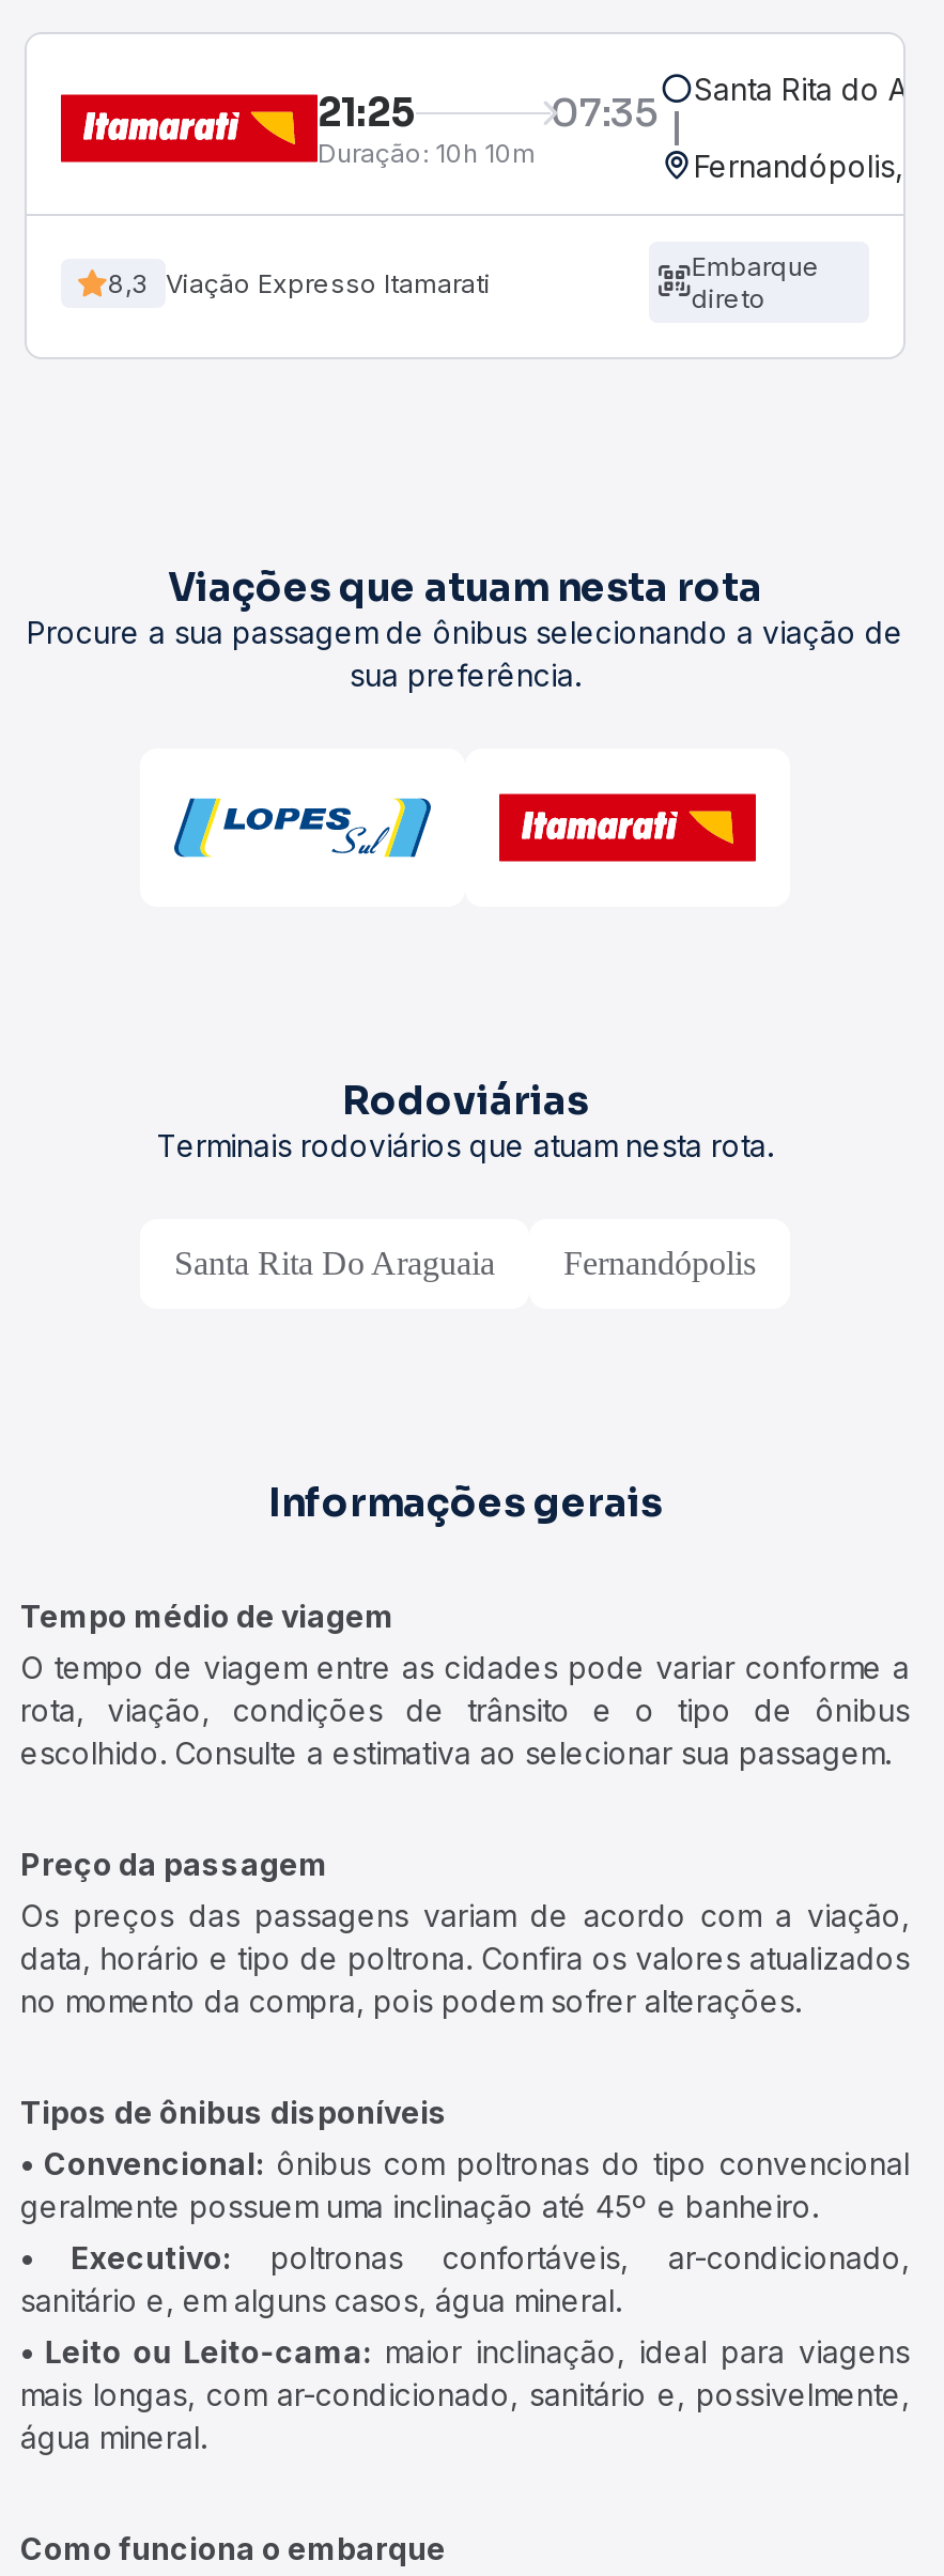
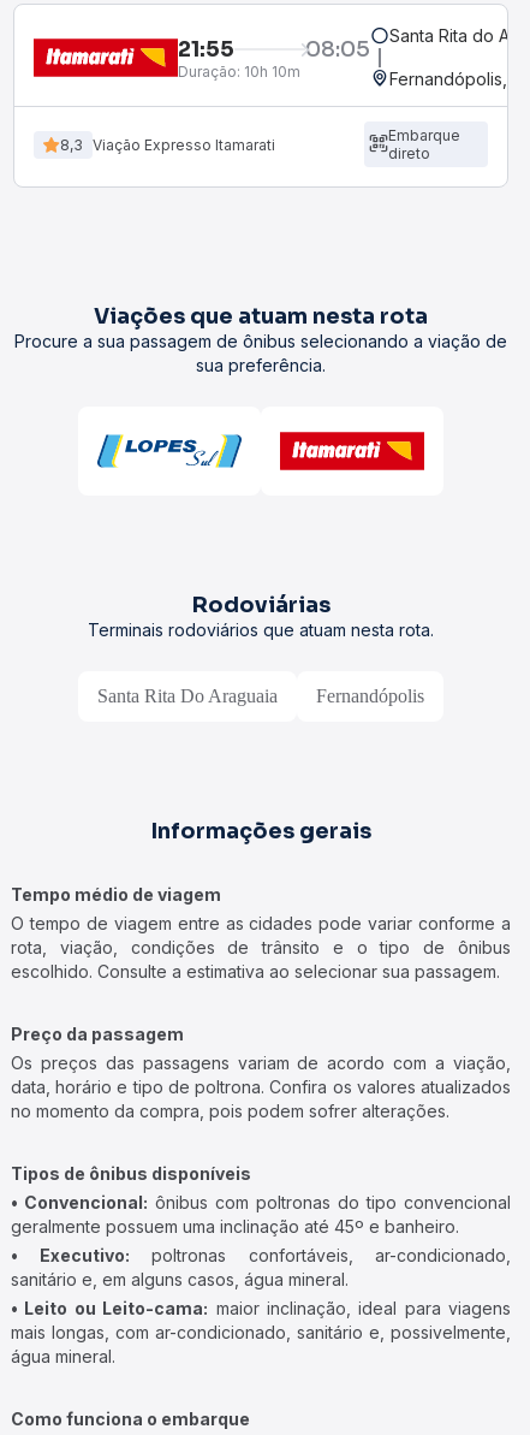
[318,89,416,136] 21:25 -> [178,35,234,62] 21:55
[551,89,660,136] 07:35 -> [305,35,370,62] 08:05

